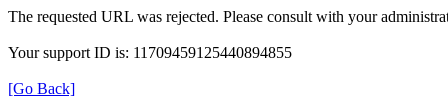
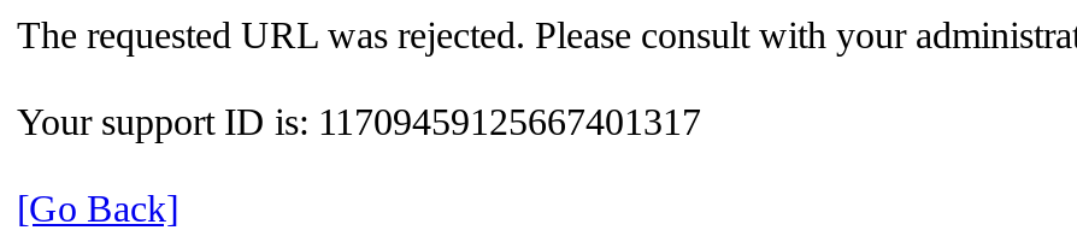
[8,44,292,61] Your support ID is: 11709459125440894855 -> [17,101,701,142] Your support ID is: 11709459125667401317

